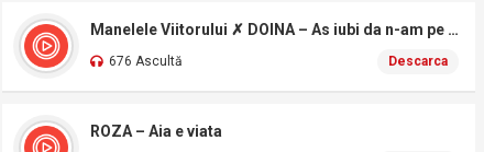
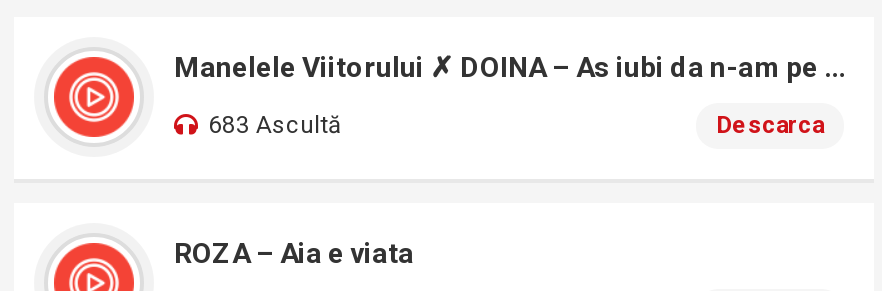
[109,54,183,69] 676 Ascultă -> [208,111,342,139] 683 Ascultă

